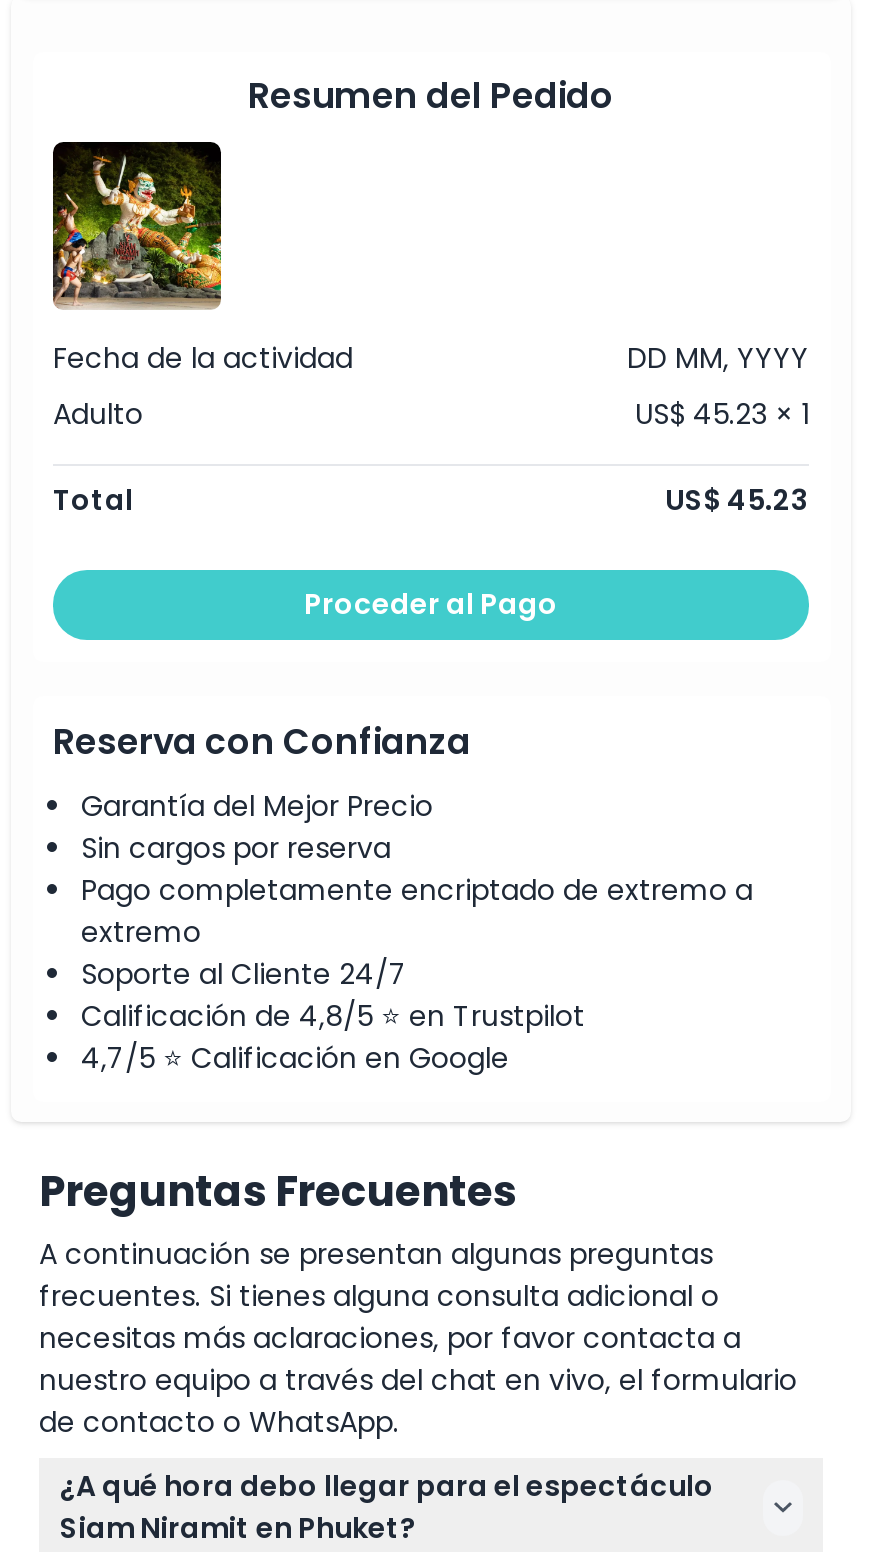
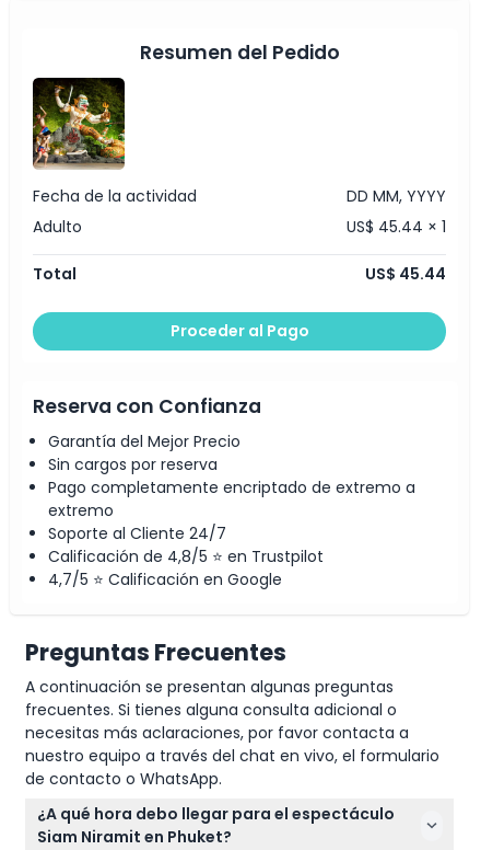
[635,393,809,433] US$ 45.23 × 1 -> [347,215,446,237] US$ 45.44 × 1
[665,479,809,519] US$ 45.23 -> [365,262,446,284] US$ 45.44

